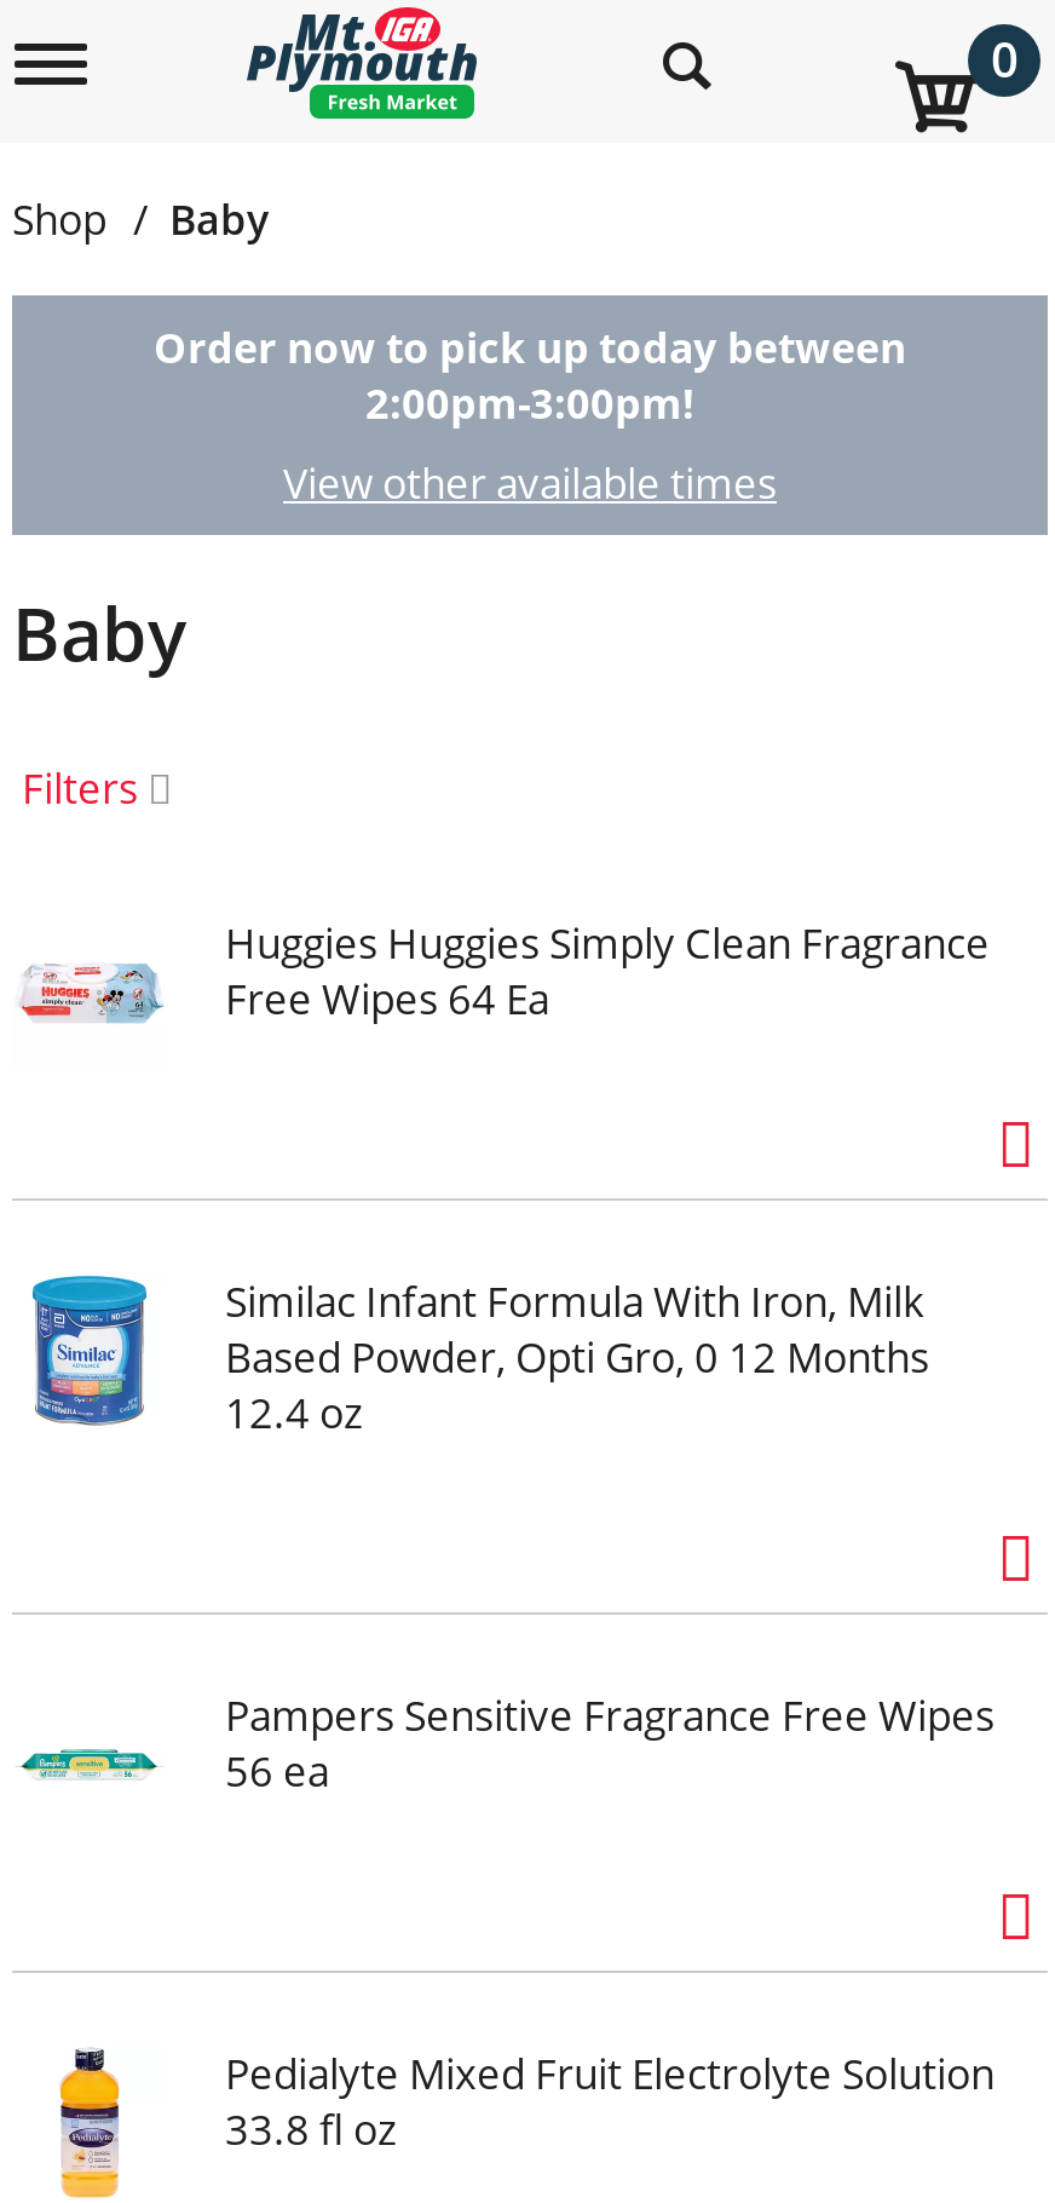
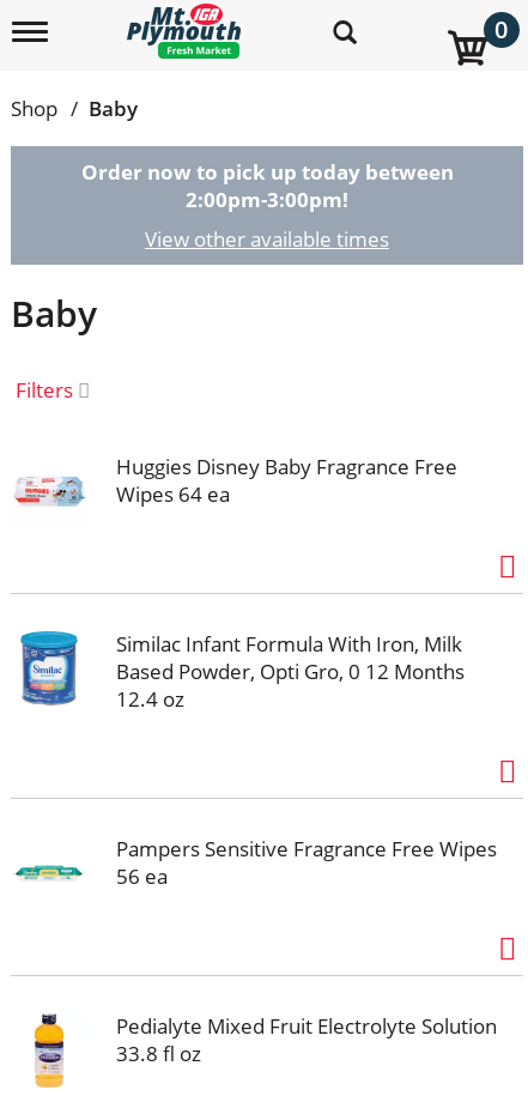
[225,915,990,1026] Huggies Huggies Simply Clean Fragrance | Free Wipes 64 Ea -> [116,453,457,508] Huggies Disney Baby Fragrance Free | Wipes 64 ea

